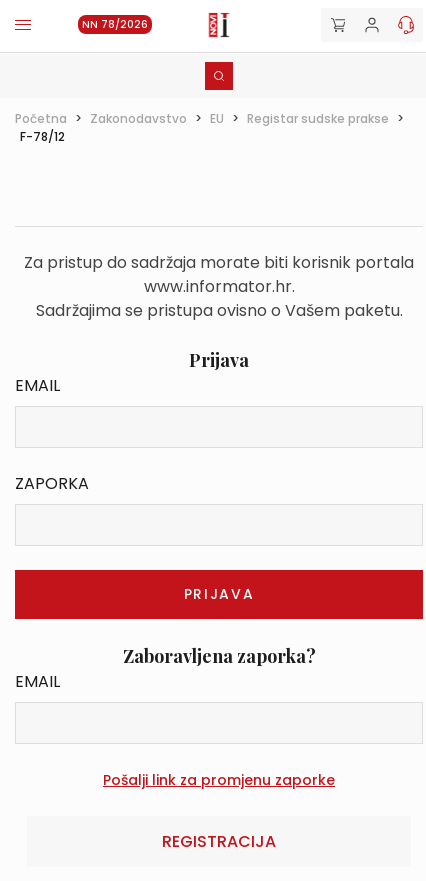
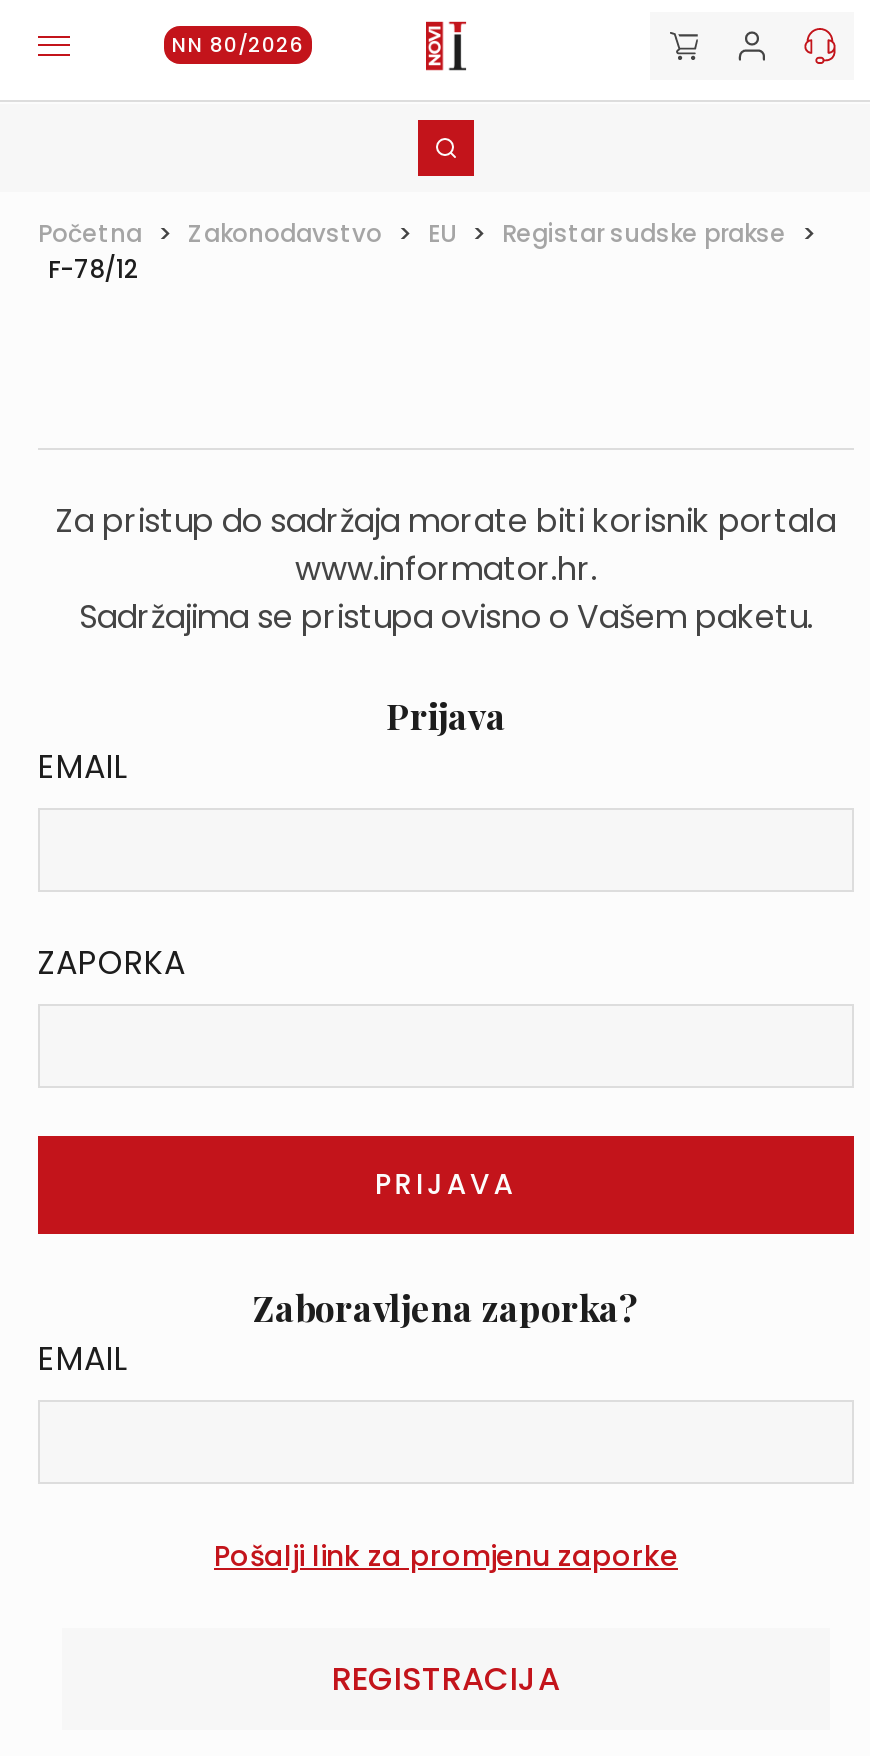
[82,17,148,32] NN 78/2026 -> [172,30,304,60] NN 80/2026

